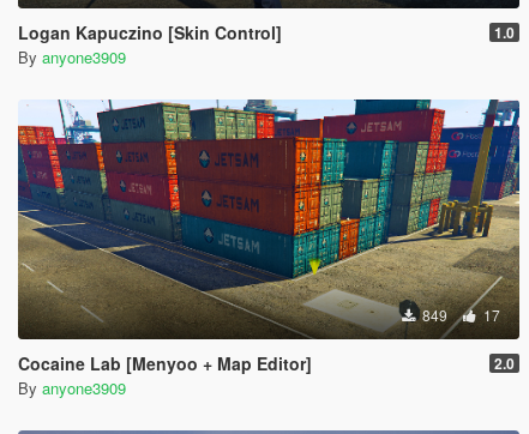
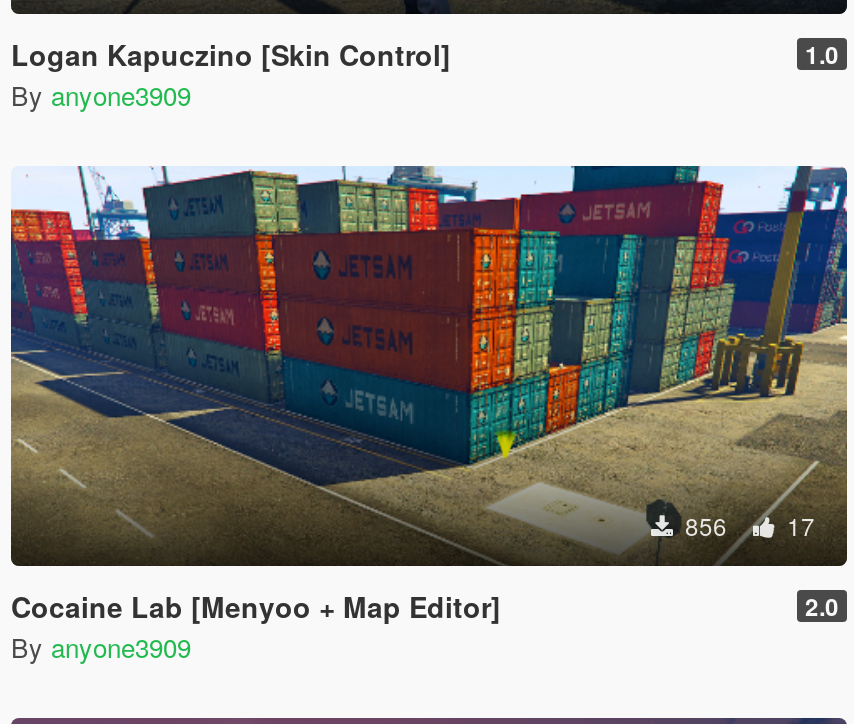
[419,305,500,325] 849 17 -> [679,508,815,542] 856 17

